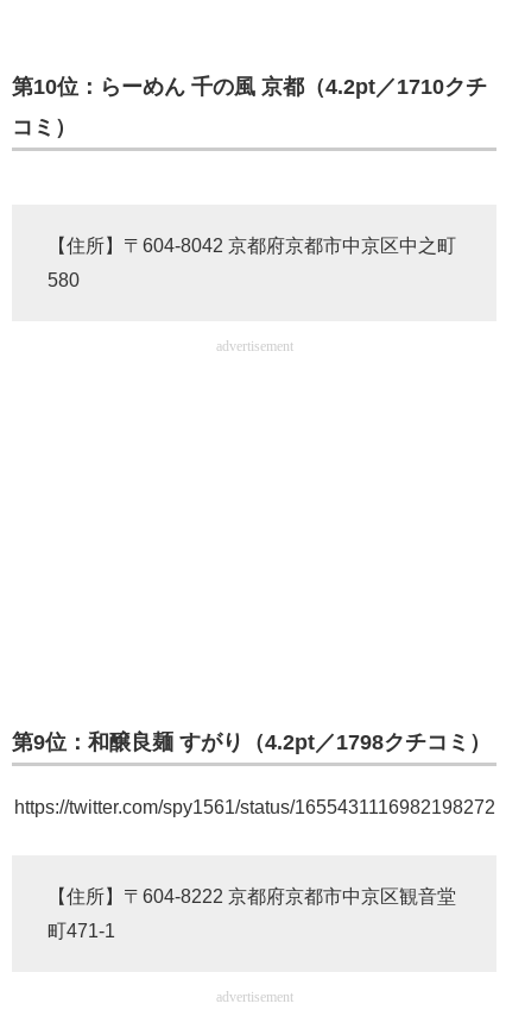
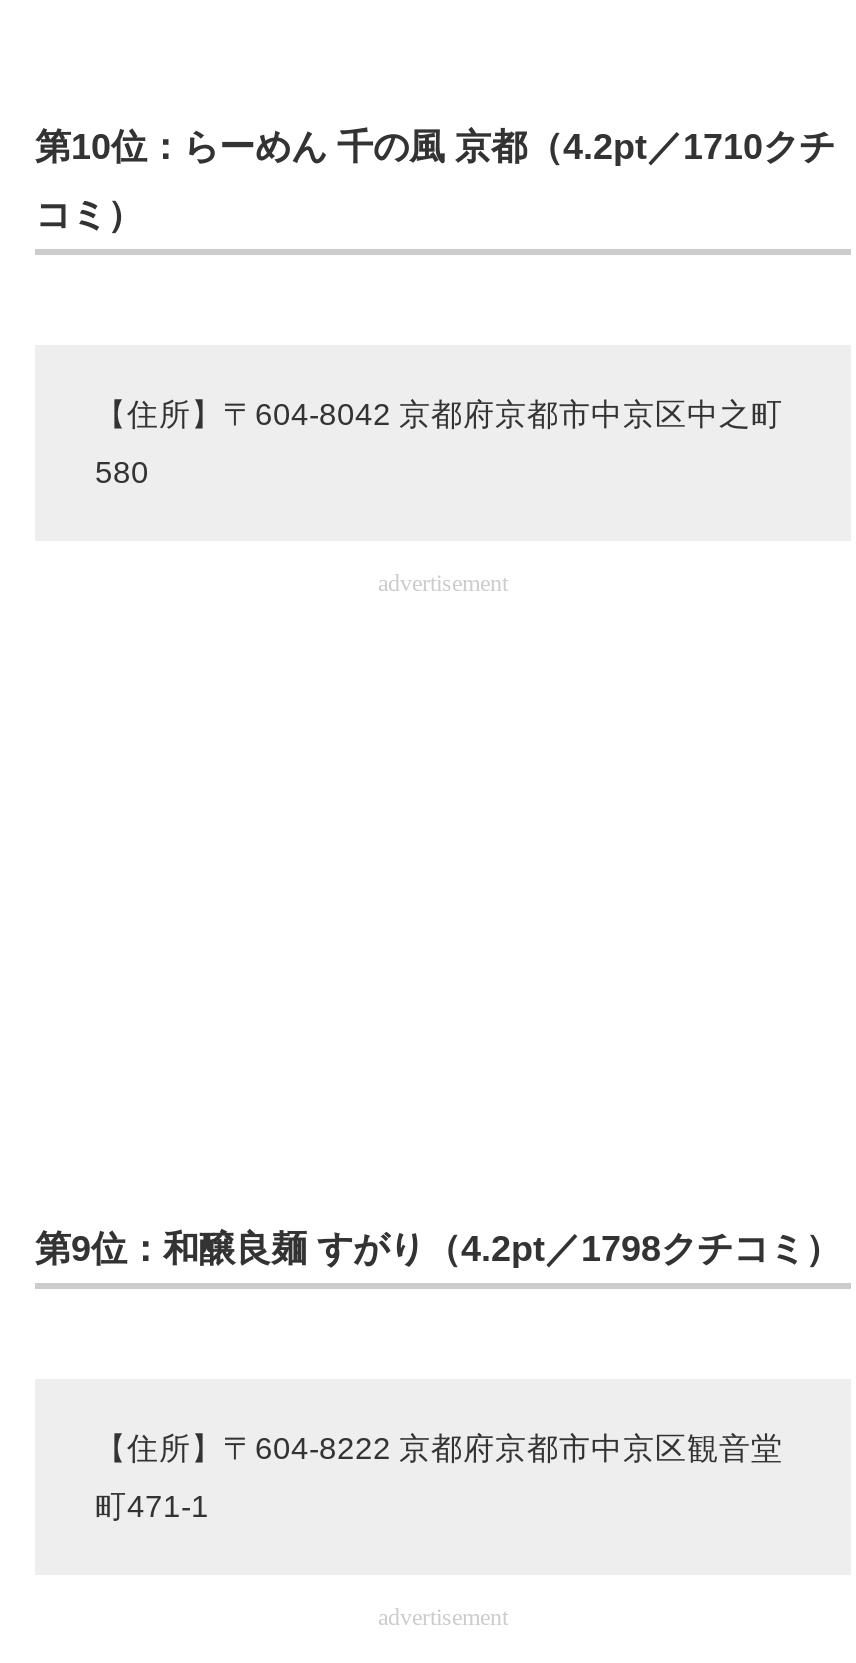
[14,797,495,818] https://twitter.com/spy1561/status/1655431116982198272 -> none

